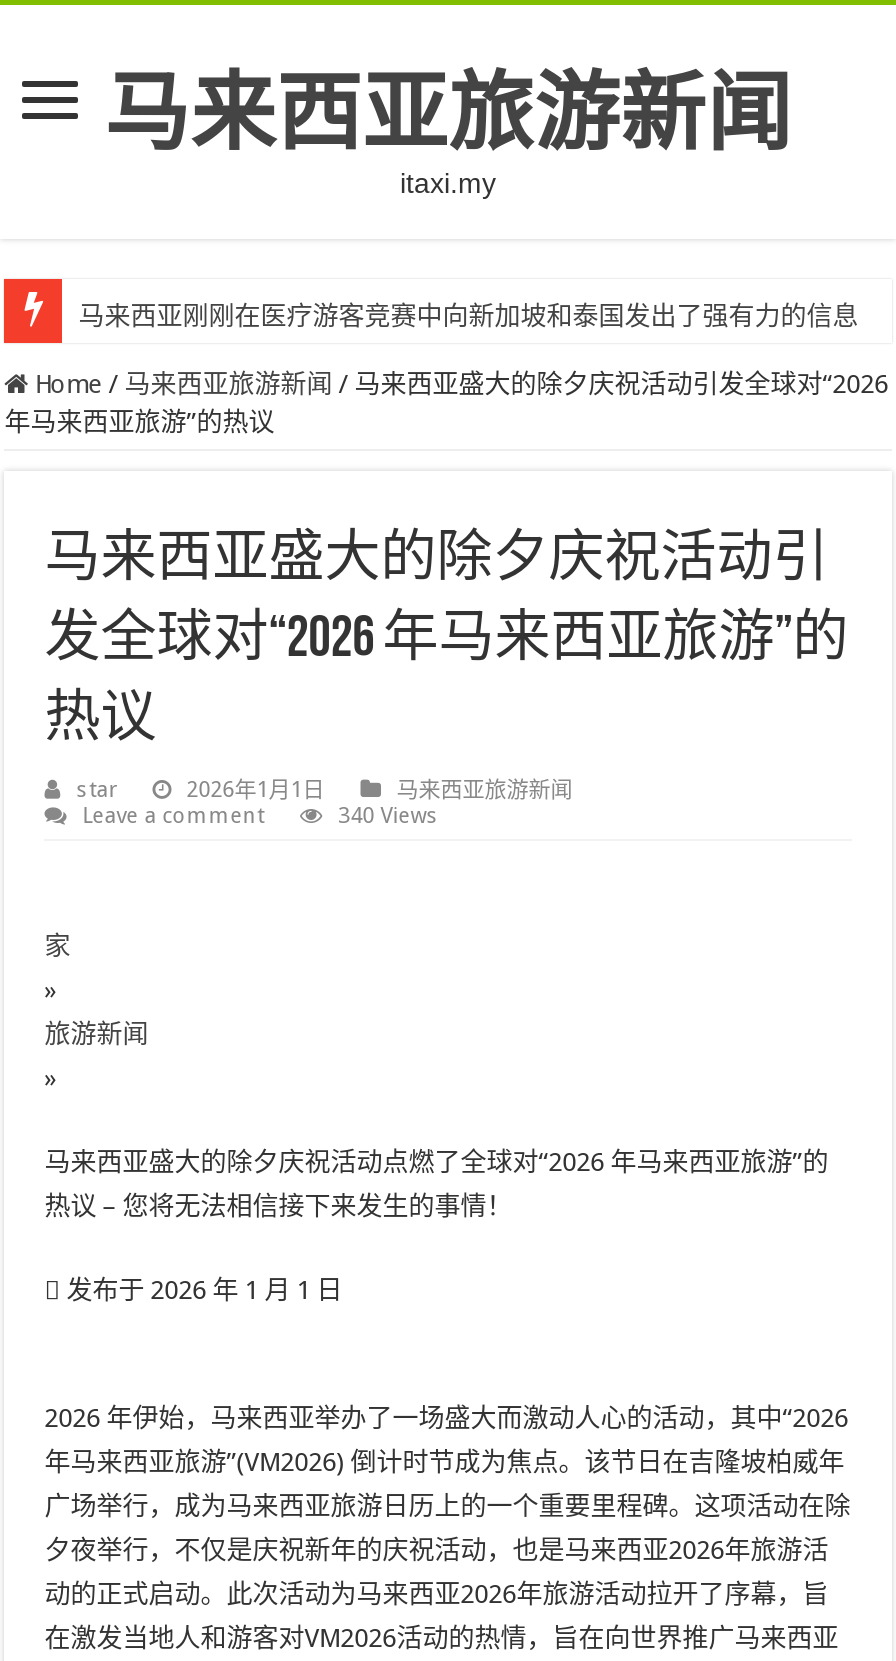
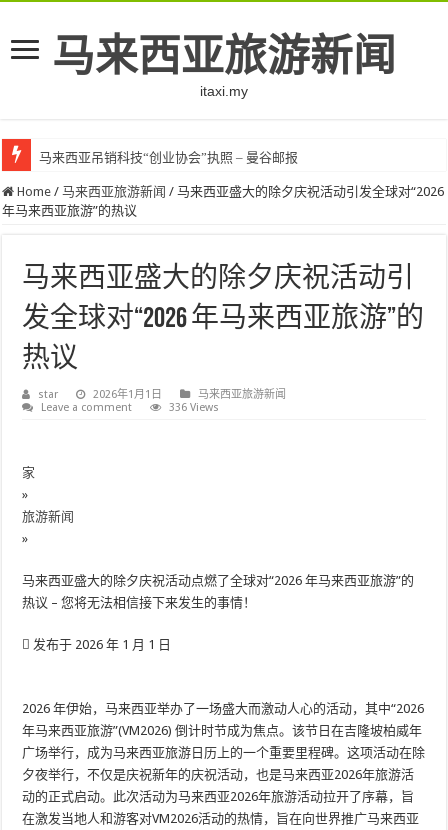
[78,301,858,331] 马来西亚刚刚在医疗游客竞赛中向新加坡和泰国发出了强有力的信息 -> [39,150,298,165] 马来西亚吊销科技“创业协会”执照 – 曼谷邮报
[338,803,438,829] 340 Views -> [169,401,219,414] 336 Views

